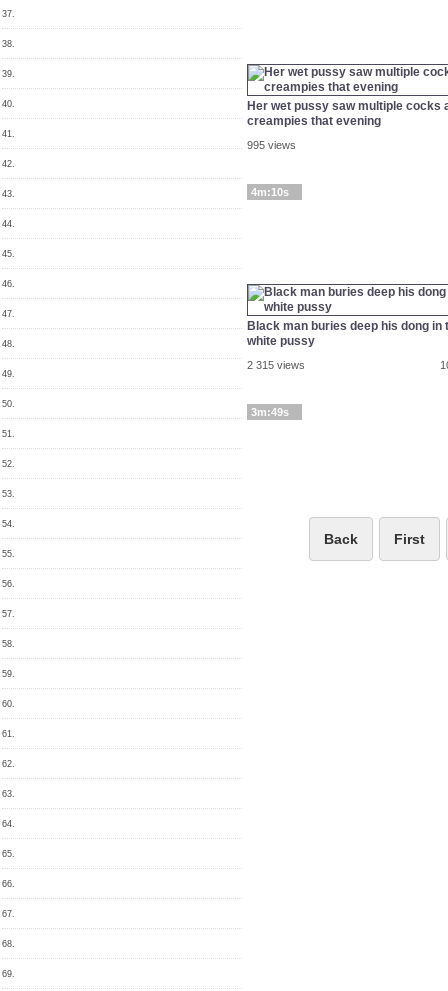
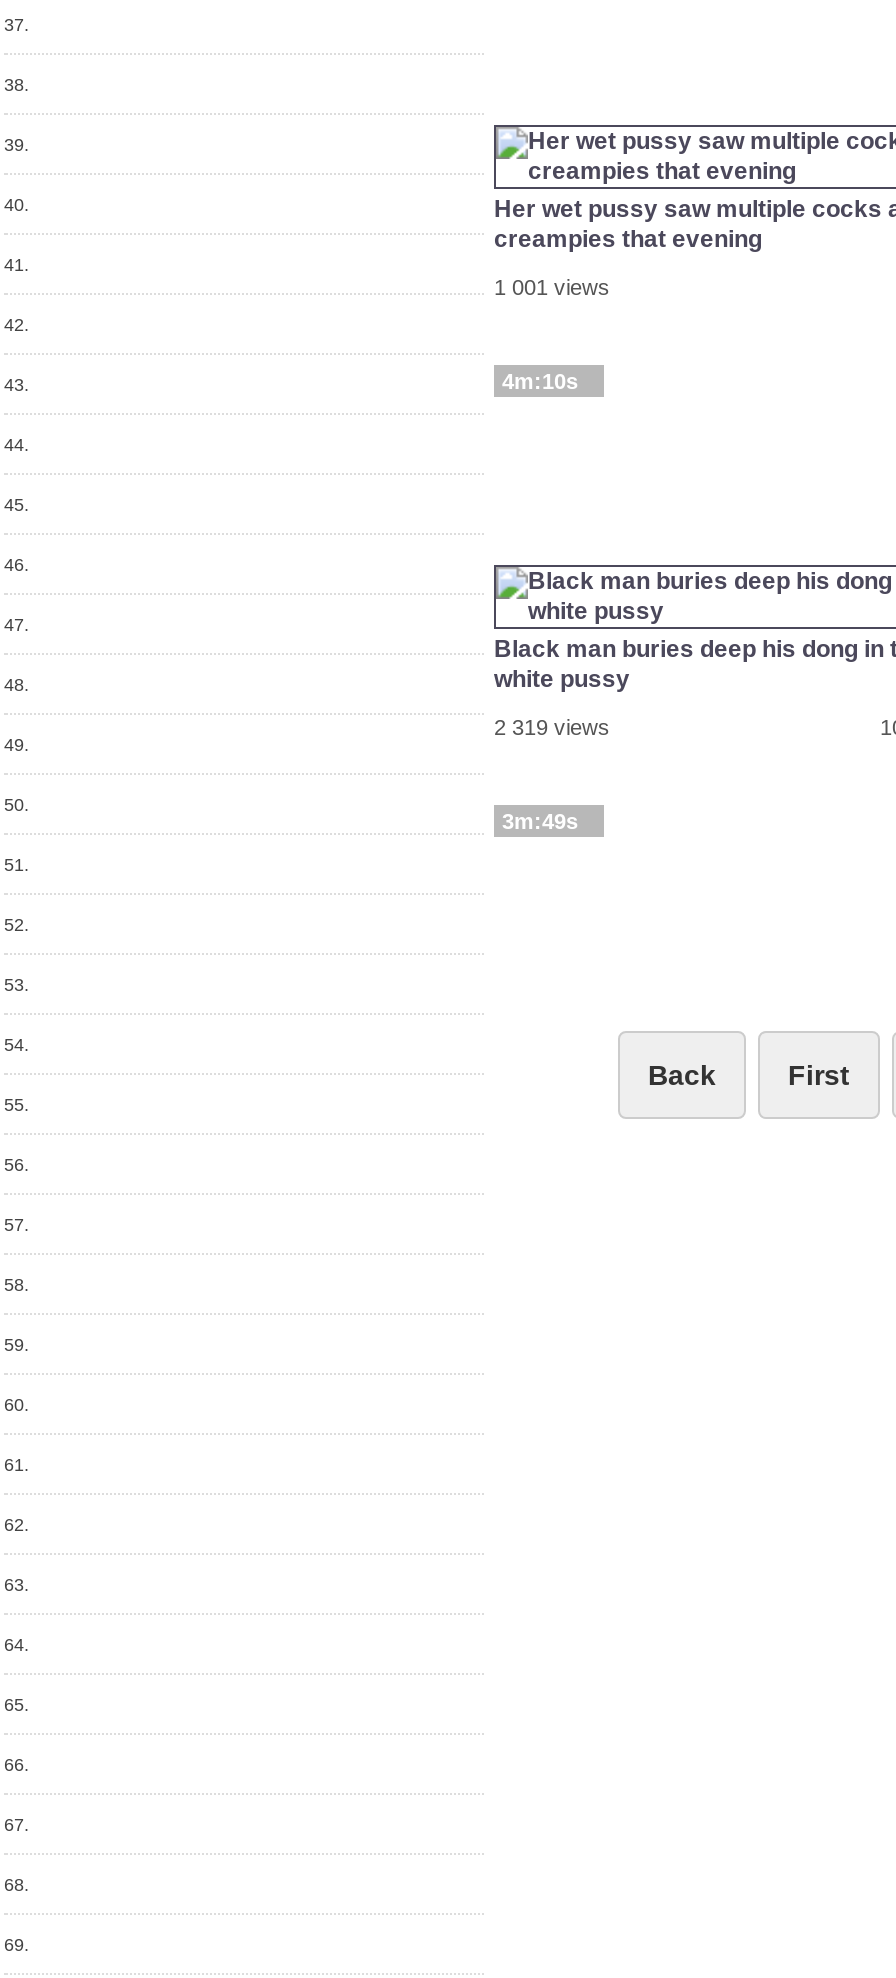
[247,139,296,151] 995 views -> [494,275,610,299] 1 001 views
[247,359,305,371] 2 315 views -> [494,715,610,739] 2 319 views

